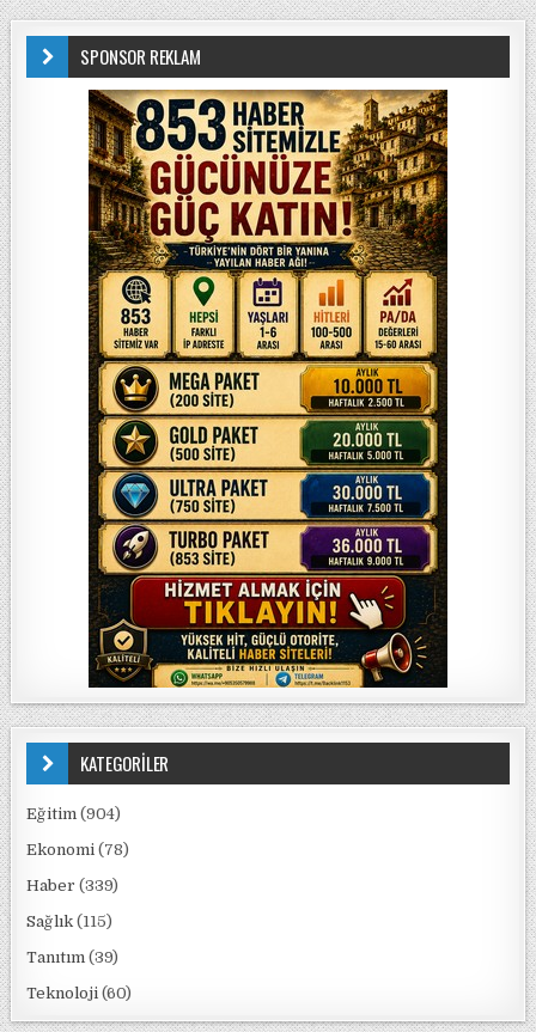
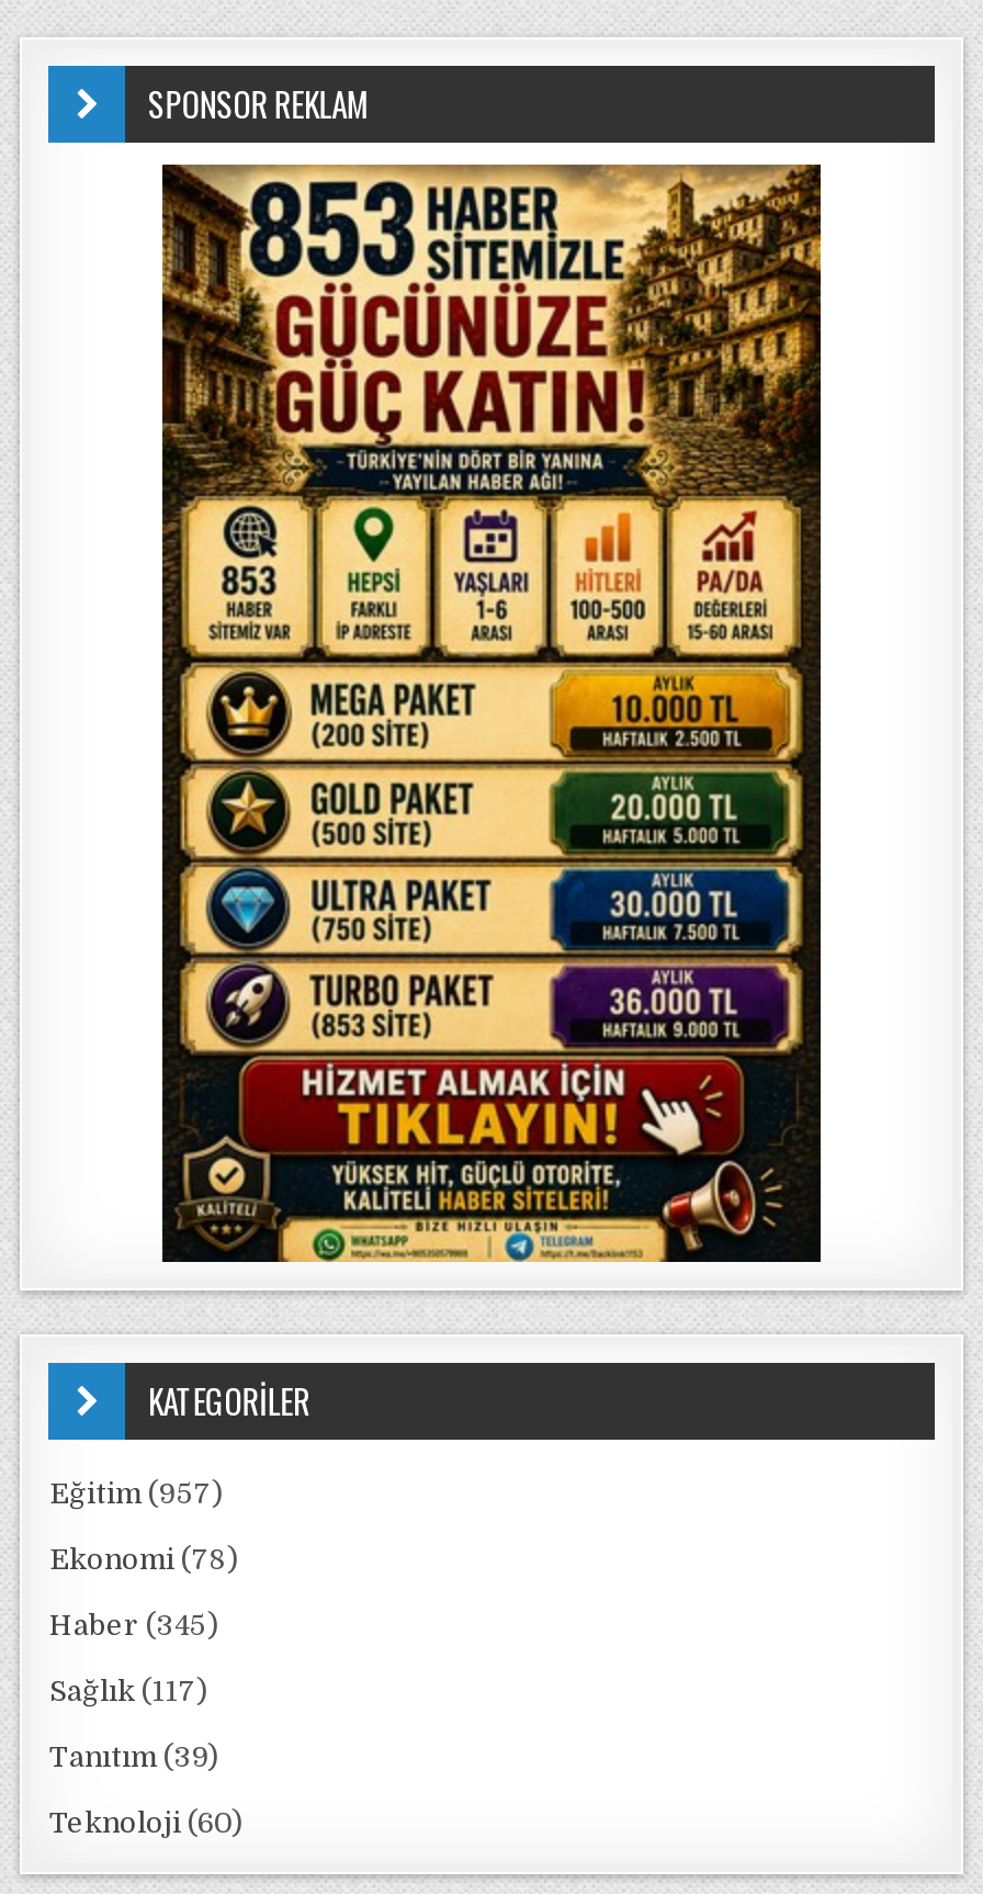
[27,805,121,823] Eğitim (904) -> [49,1477,223,1510] Eğitim (957)
[27,877,119,895] Haber (339) -> [49,1609,218,1642] Haber (345)
[27,913,113,931] Sağlık (115) -> [49,1675,207,1708] Sağlık (117)

